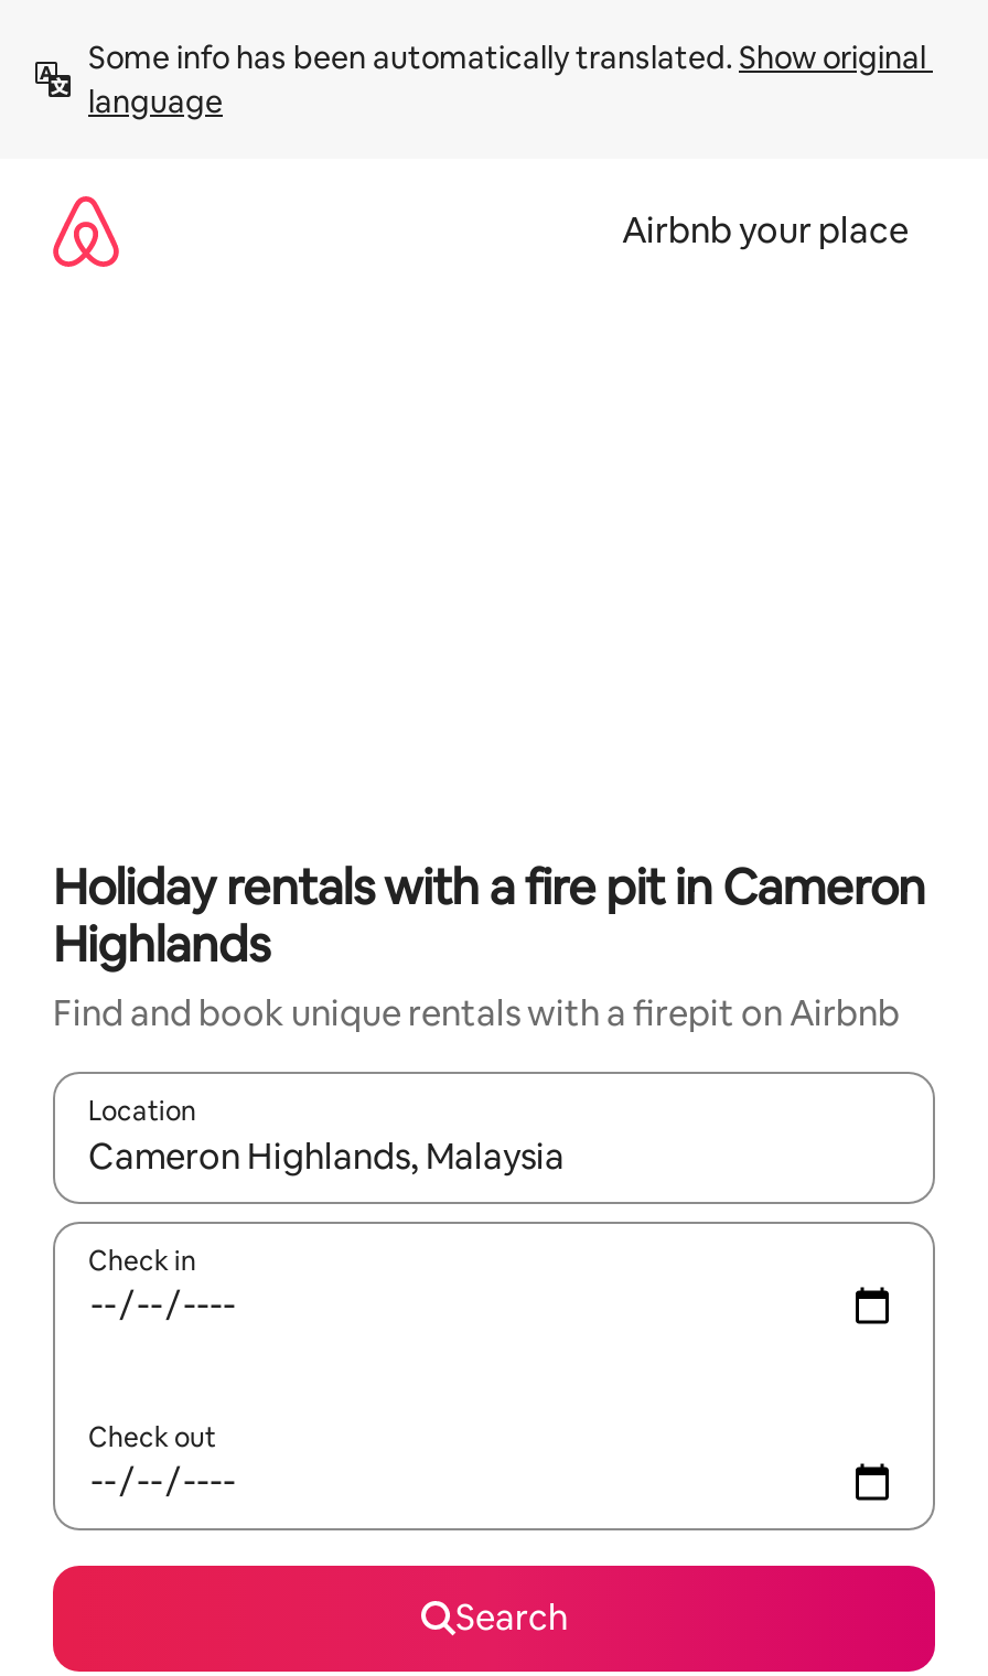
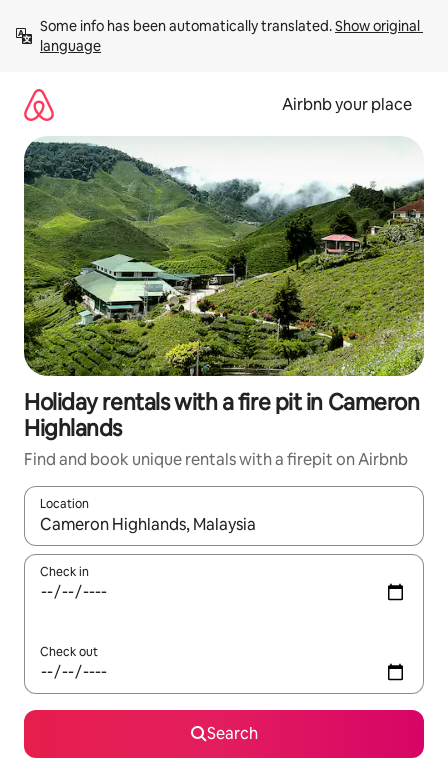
none -> [23,137,425,377] [image]

